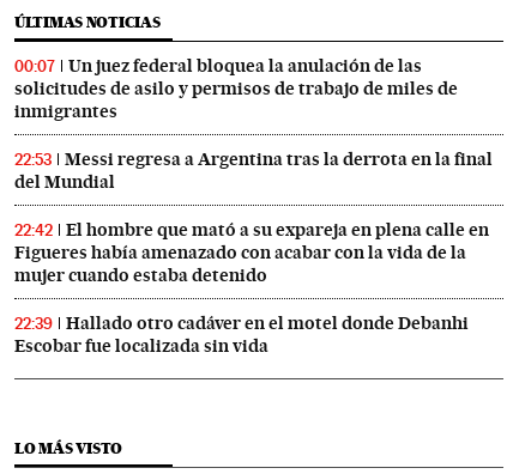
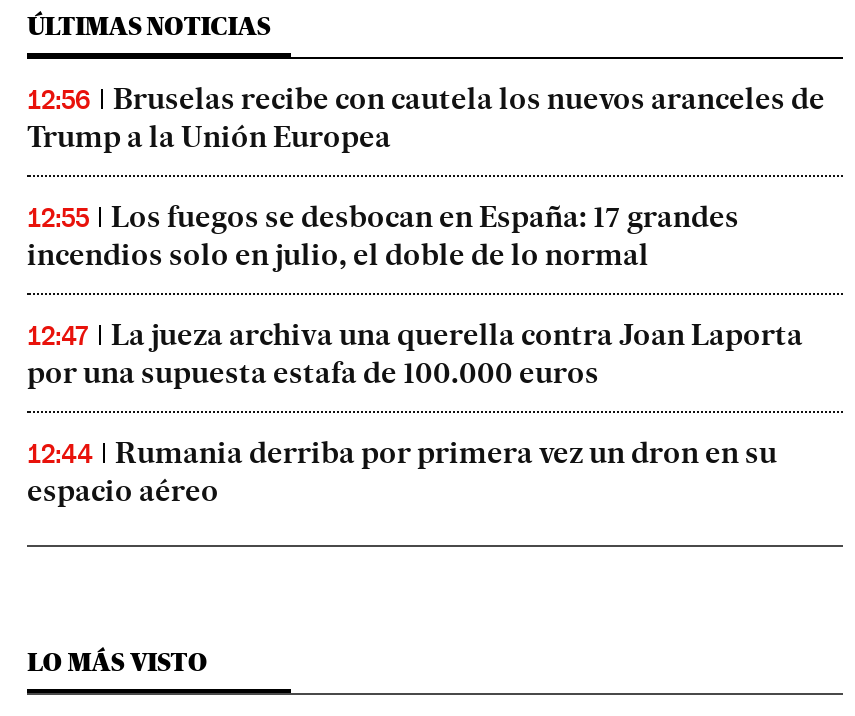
[14,55,458,122] 00:07 | Un juez federal bloquea la anulación de las | solicitudes de asilo y permisos de trabajo de miles de | inmigrantes -> [27,81,825,155] 12:56 | Bruselas recibe con cautela los nuevos aranceles de | Trump a la Unión Europea
[14,148,493,193] 22:53 | Messi regresa a Argentina tras la derrota en la final | del Mundial -> [27,199,739,273] 12:55 | Los fuegos se desbocan en España: 17 grandes | incendios solo en julio, el doble de lo normal
[14,219,489,286] 22:42 | El hombre que mató a su expareja en plena calle en | Figueres había amenazado con acabar con la vida de la | mujer cuando estaba detenido -> [27,317,803,391] 12:47 | La jueza archiva una querella contra Joan Laporta | por una supuesta estafa de 100.000 euros
[14,312,469,357] 22:39 | Hallado otro cadáver en el motel donde Debanhi | Escobar fue localizada sin vida -> [27,435,777,509] 12:44 | Rumania derriba por primera vez un dron en su | espacio aéreo

